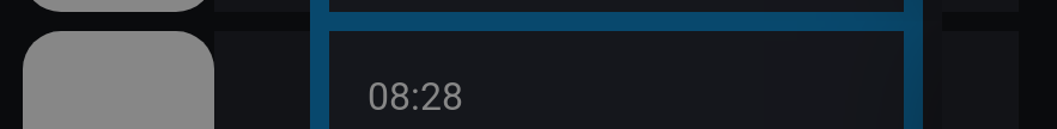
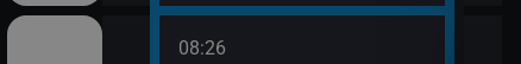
[367,74,463,119] 08:28 -> [178,37,226,59] 08:26

